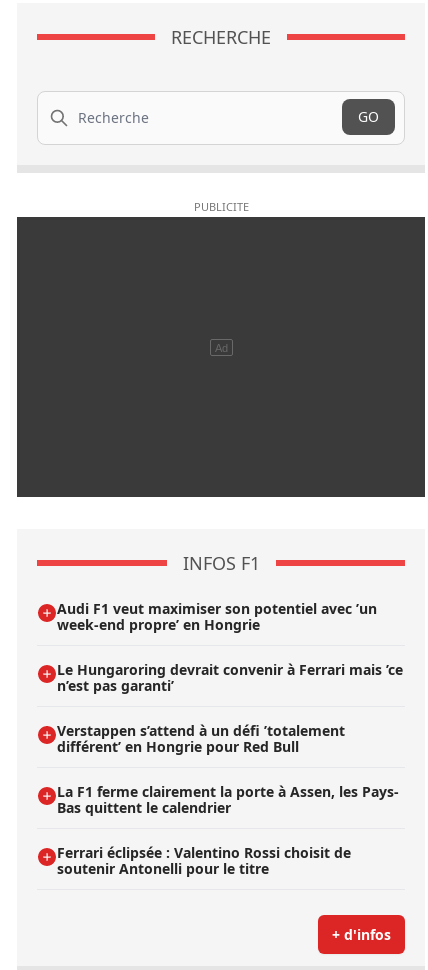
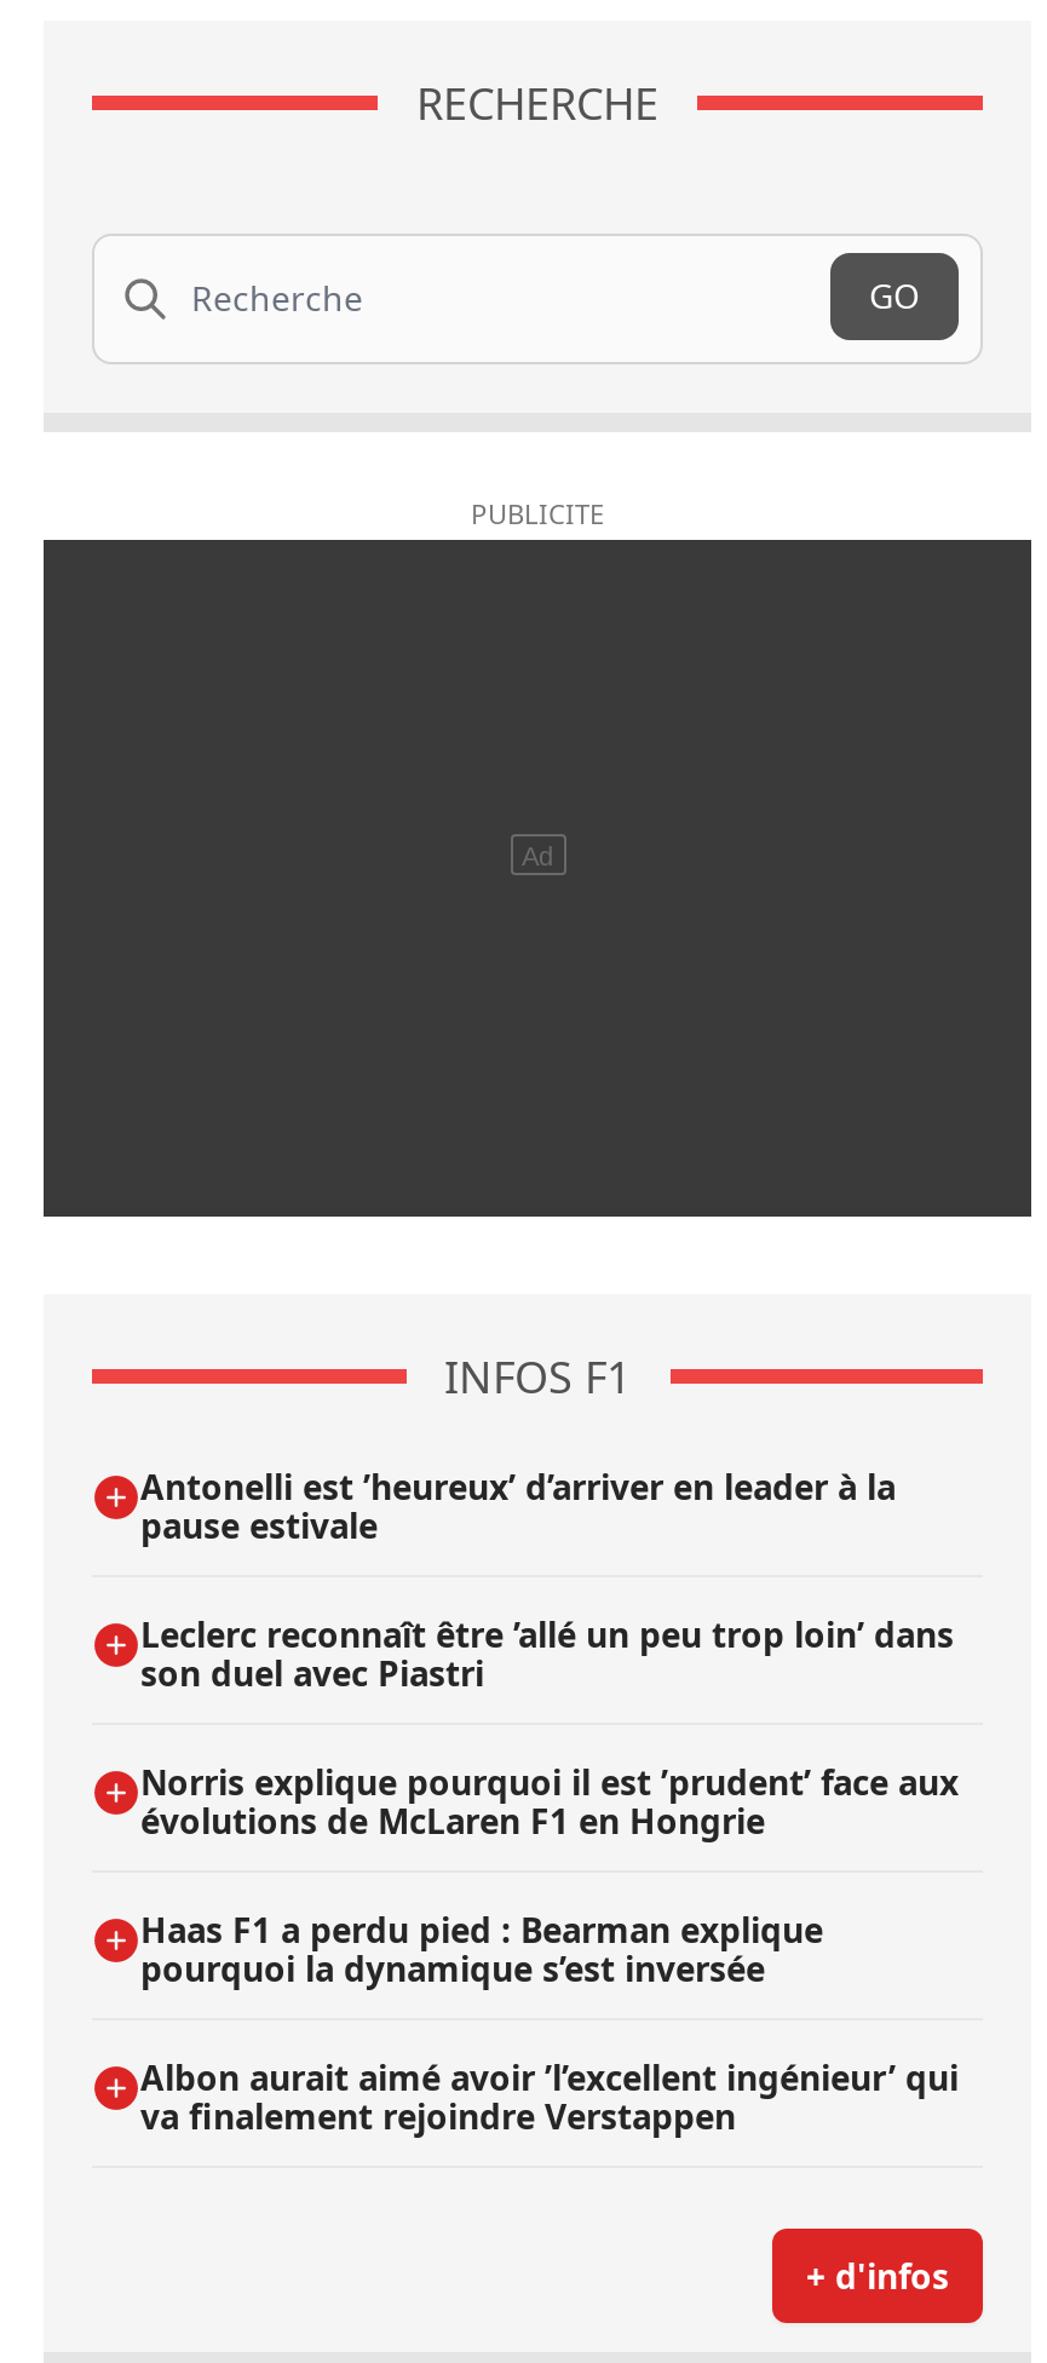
[57,599,377,634] Audi F1 veut maximiser son potentiel avec ’un | week-end propre’ en Hongrie -> [140,1464,896,1549] Antonelli est ’heureux’ d’arriver en leader à la | pause estivale
[57,660,403,695] Le Hungaroring devrait convenir à Ferrari mais ’ce | n’est pas garanti’ -> [140,1612,954,1697] Leclerc reconnaît être ’allé un peu trop loin’ dans | son duel avec Piastri
[57,721,345,756] Verstappen s’attend à un défi ’totalement | différent’ en Hongrie pour Red Bull -> [140,1760,959,1844] Norris explique pourquoi il est ’prudent’ face aux | évolutions de McLaren F1 en Hongrie
[57,782,399,817] La F1 ferme clairement la porte à Assen, les Pays- | Bas quittent le calendrier -> [140,1907,823,1992] Haas F1 a perdu pied : Bearman explique | pourquoi la dynamique s’est inversée
[57,843,351,878] Ferrari éclipsée : Valentino Rossi choisit de | soutenir Antonelli pour le titre -> [140,2055,959,2140] Albon aurait aimé avoir ’l’excellent ingénieur’ qui | va finalement rejoindre Verstappen

